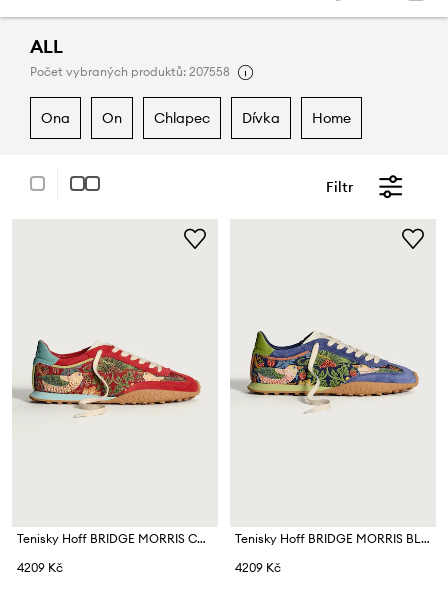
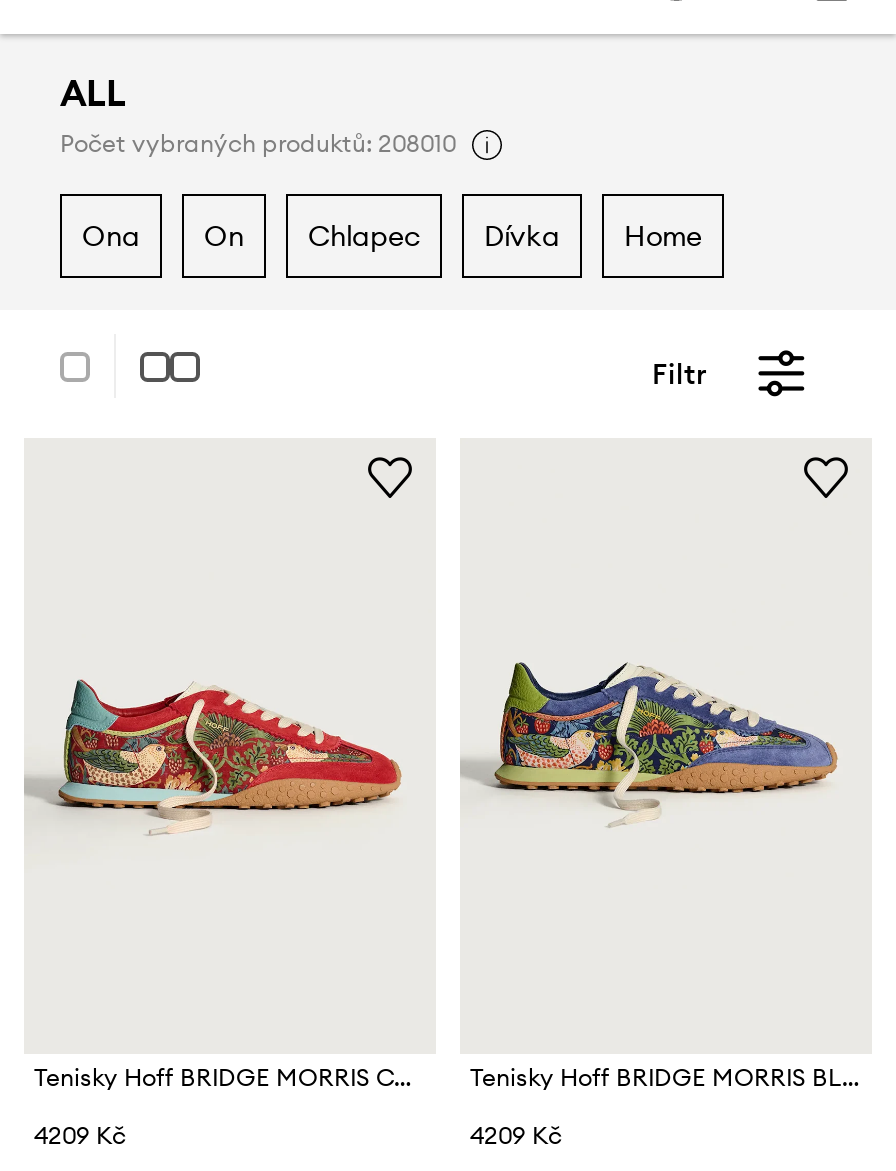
[30,64,230,79] Počet vybraných produktů: 207558 -> [60,128,456,158] Počet vybraných produktů: 208010

